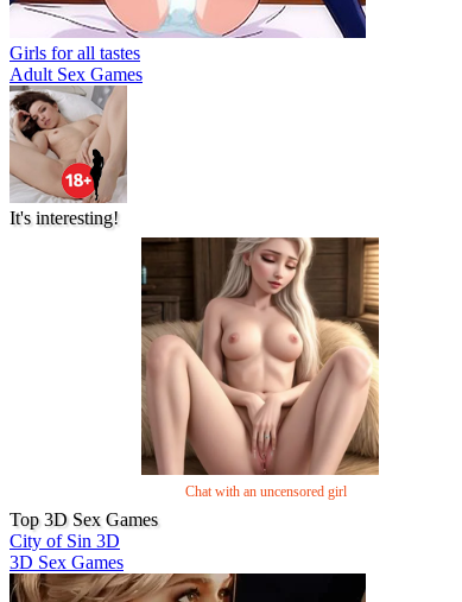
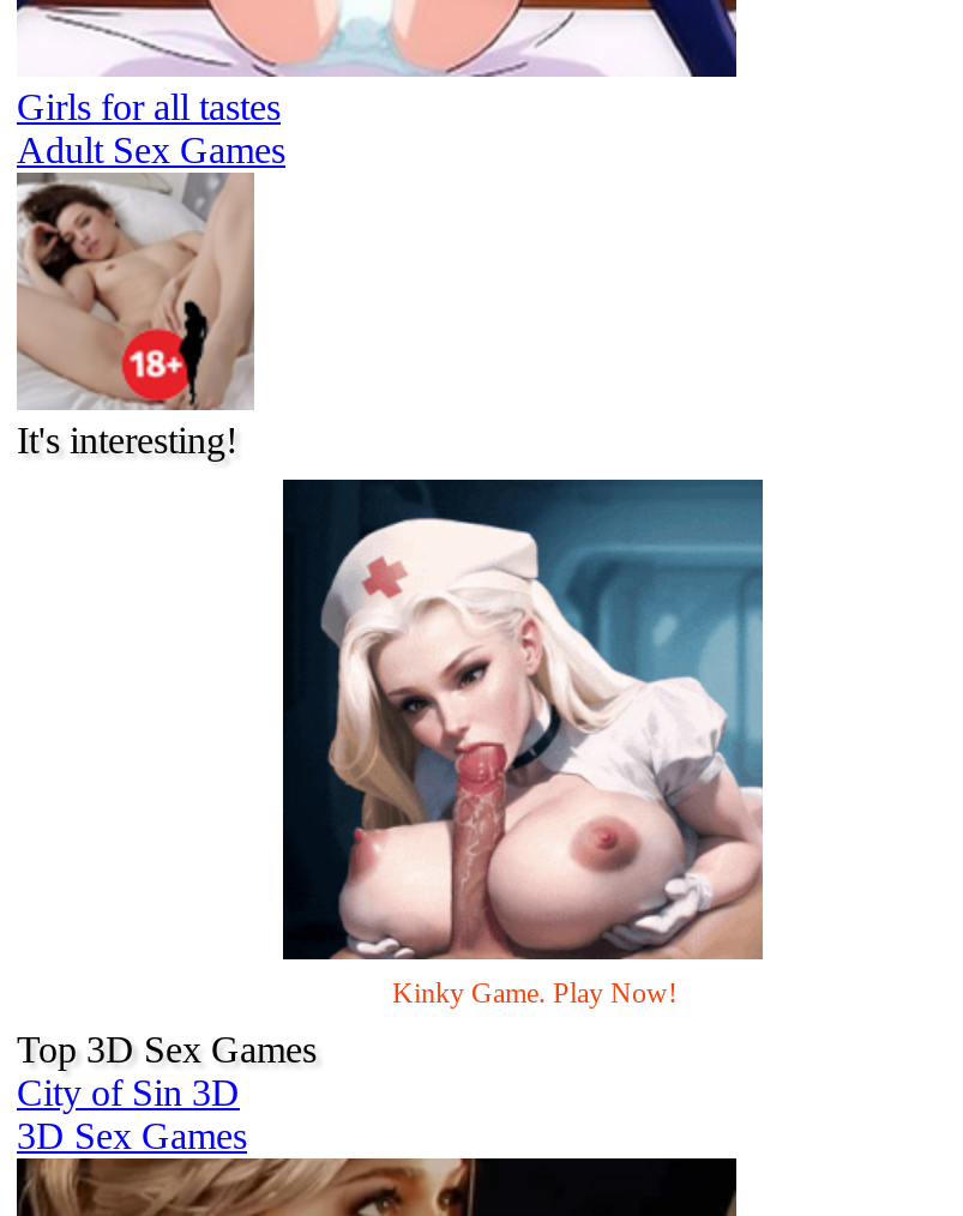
[140,236,380,500] [image] | Chat with an uncensored girl -> [281,477,765,1010] [image] | Kinky Game. Play Now!

